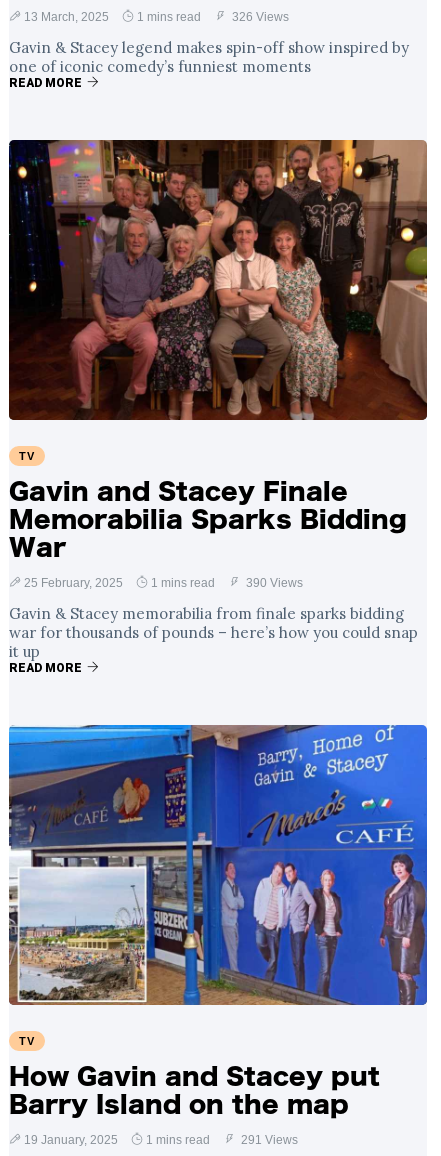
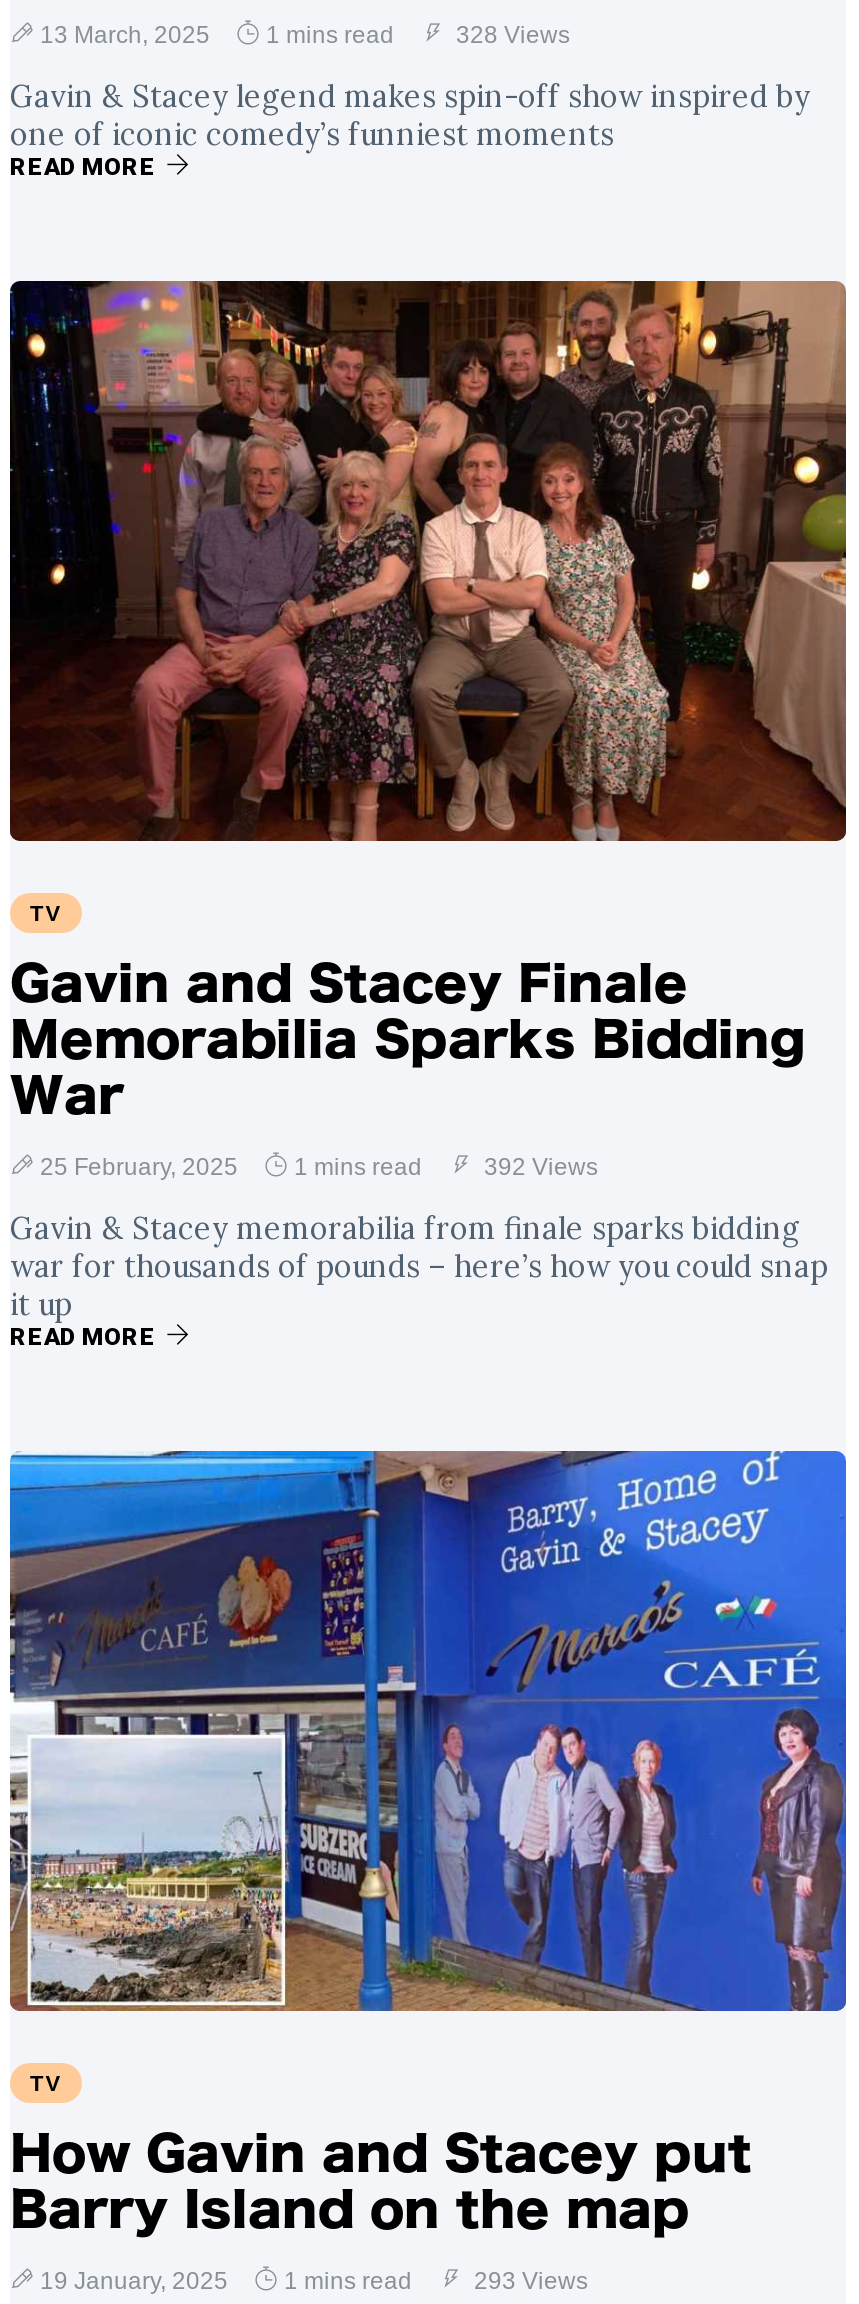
[24,10,289,24] 13 March, 2025 1 mins read 326 Views -> [40,21,570,49] 13 March, 2025 1 mins read 328 Views
[24,576,303,590] 25 February, 2025 1 mins read 390 Views -> [40,1153,598,1181] 25 February, 2025 1 mins read 392 Views
[24,1133,298,1147] 19 January, 2025 1 mins read 291 Views -> [40,2267,588,2295] 19 January, 2025 1 mins read 293 Views

